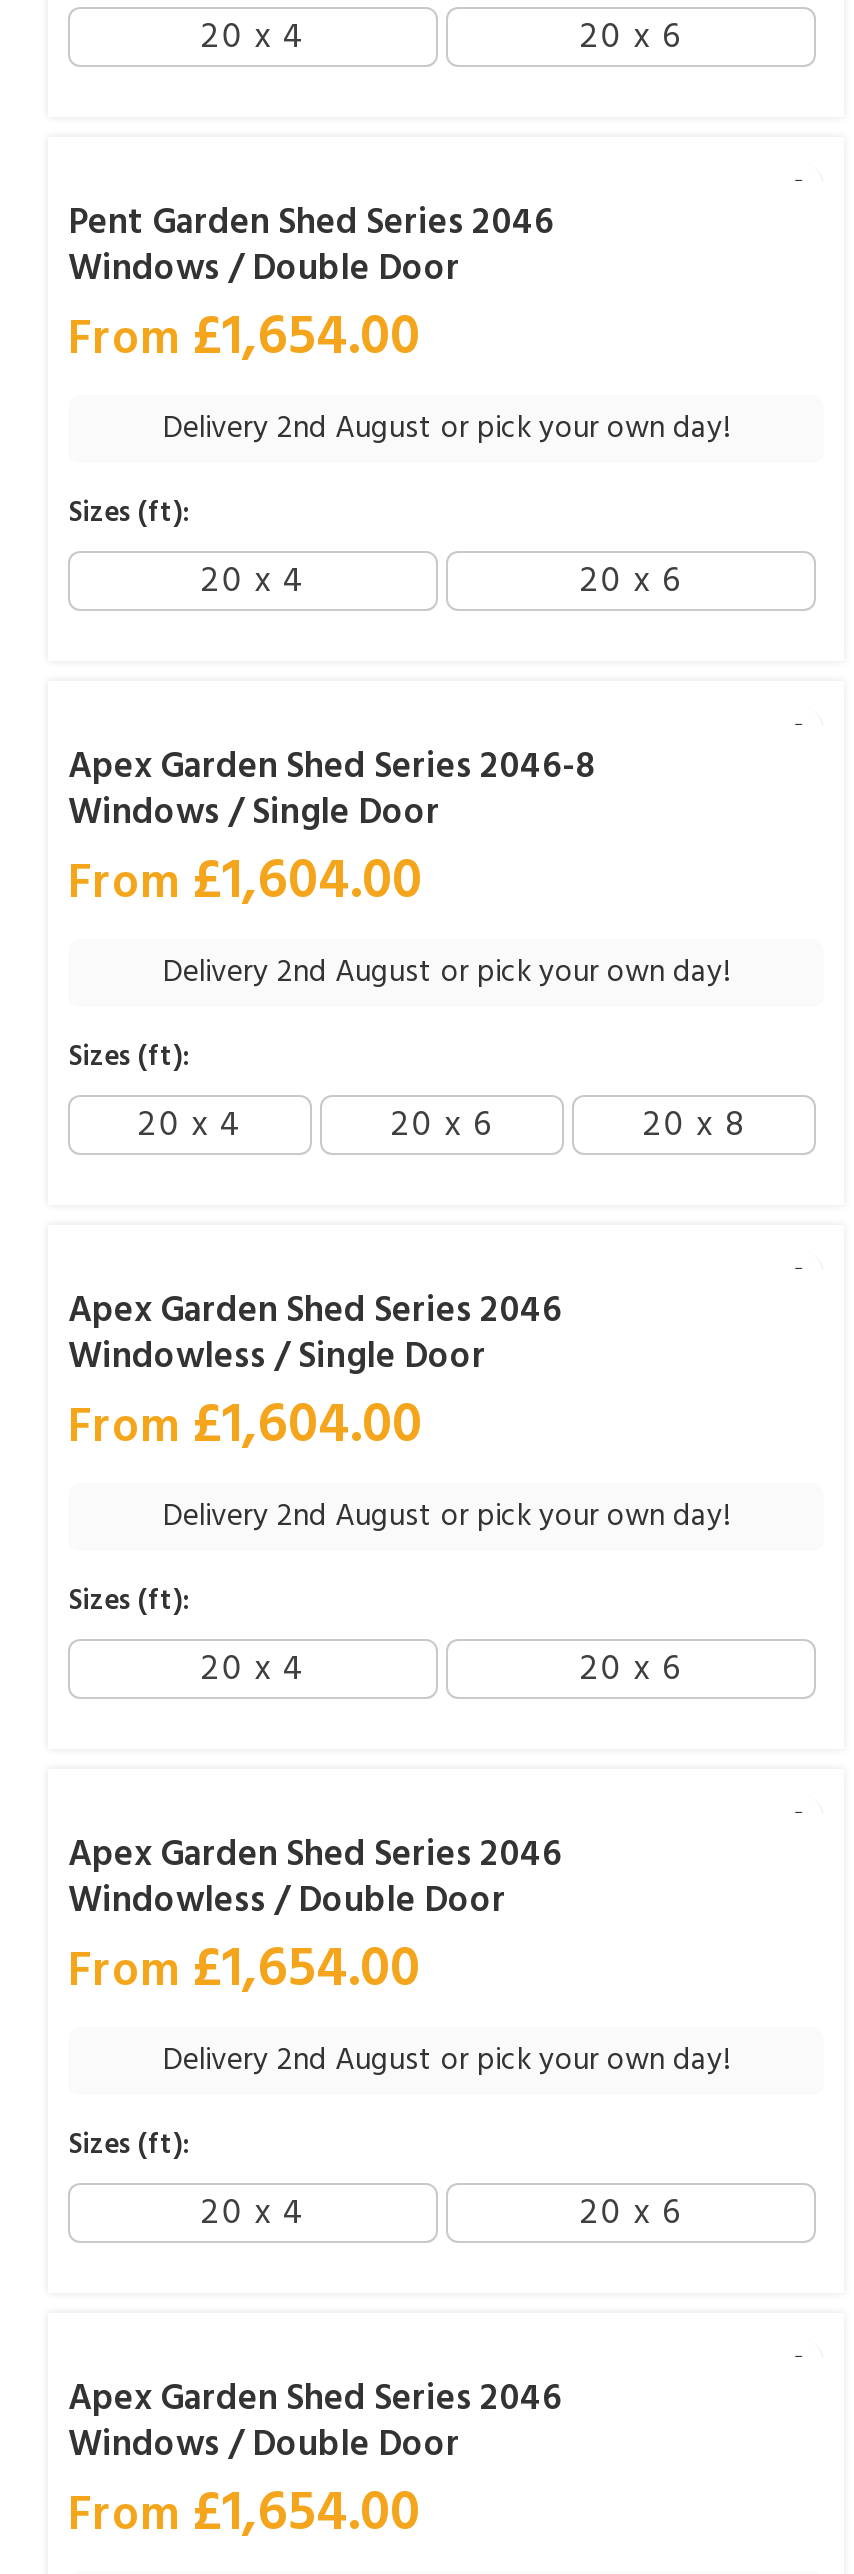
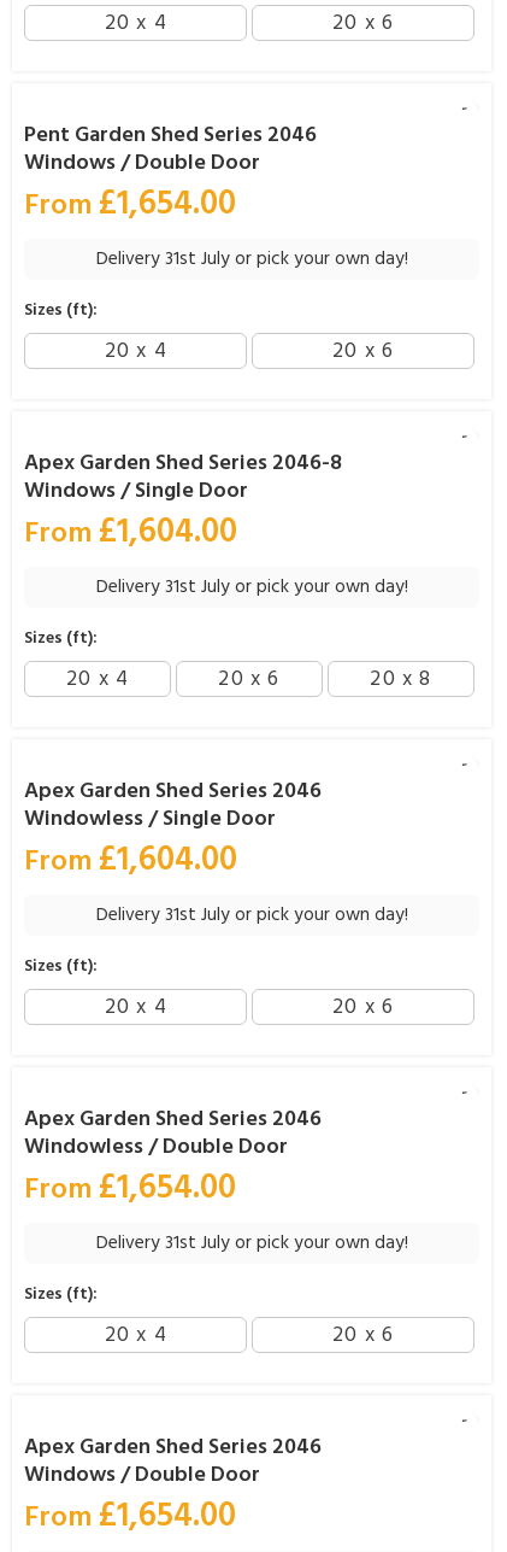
[163,405,729,453] Delivery 2nd August or pick your own day! -> [96,244,408,273] Delivery 31st July or pick your own day!
[163,949,729,997] Delivery 2nd August or pick your own day! -> [96,572,408,601] Delivery 31st July or pick your own day!
[163,1493,729,1541] Delivery 2nd August or pick your own day! -> [96,900,408,929] Delivery 31st July or pick your own day!
[163,2037,729,2085] Delivery 2nd August or pick your own day! -> [96,1228,408,1257] Delivery 31st July or pick your own day!

